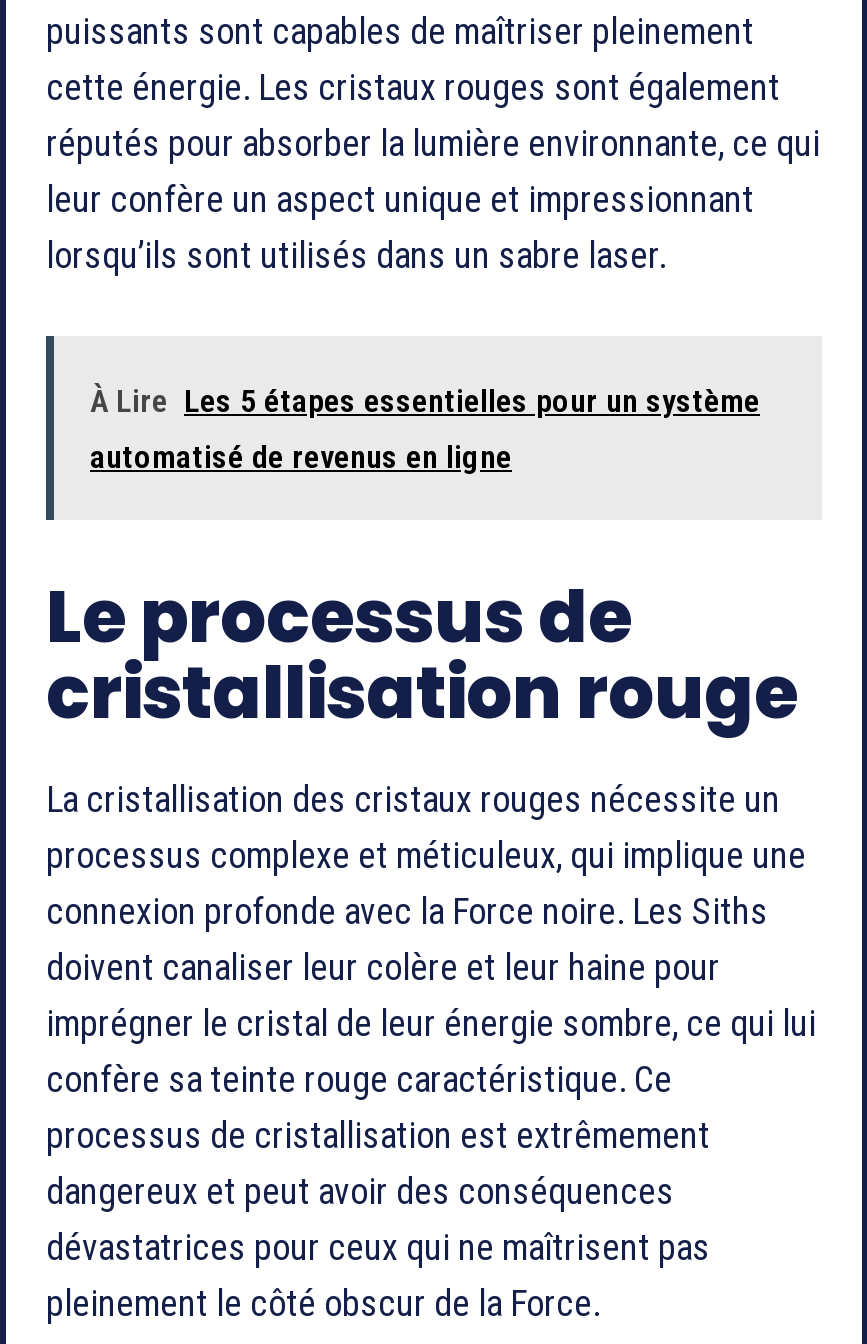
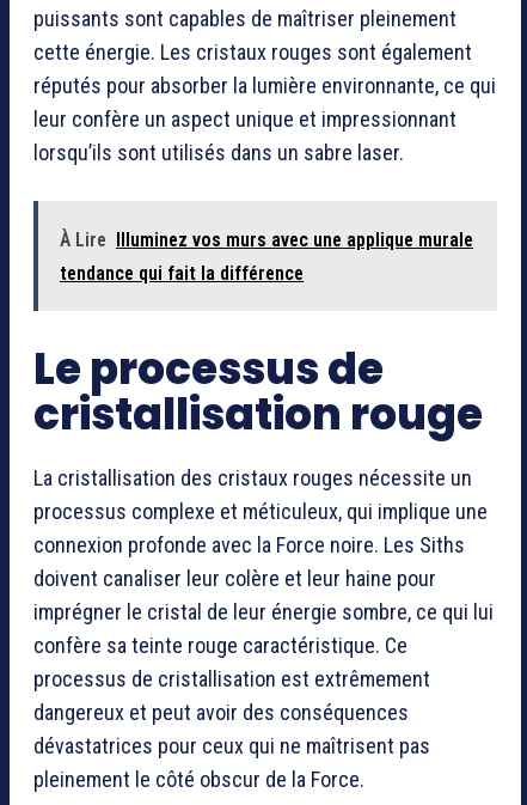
[90,381,760,419] À Lire Les 5 étapes essentielles pour un système -> [60,228,473,251] À Lire Illuminez vos murs avec une applique murale
[90,437,512,475] automatisé de revenus en ligne -> [60,261,304,284] tendance qui fait la différence

